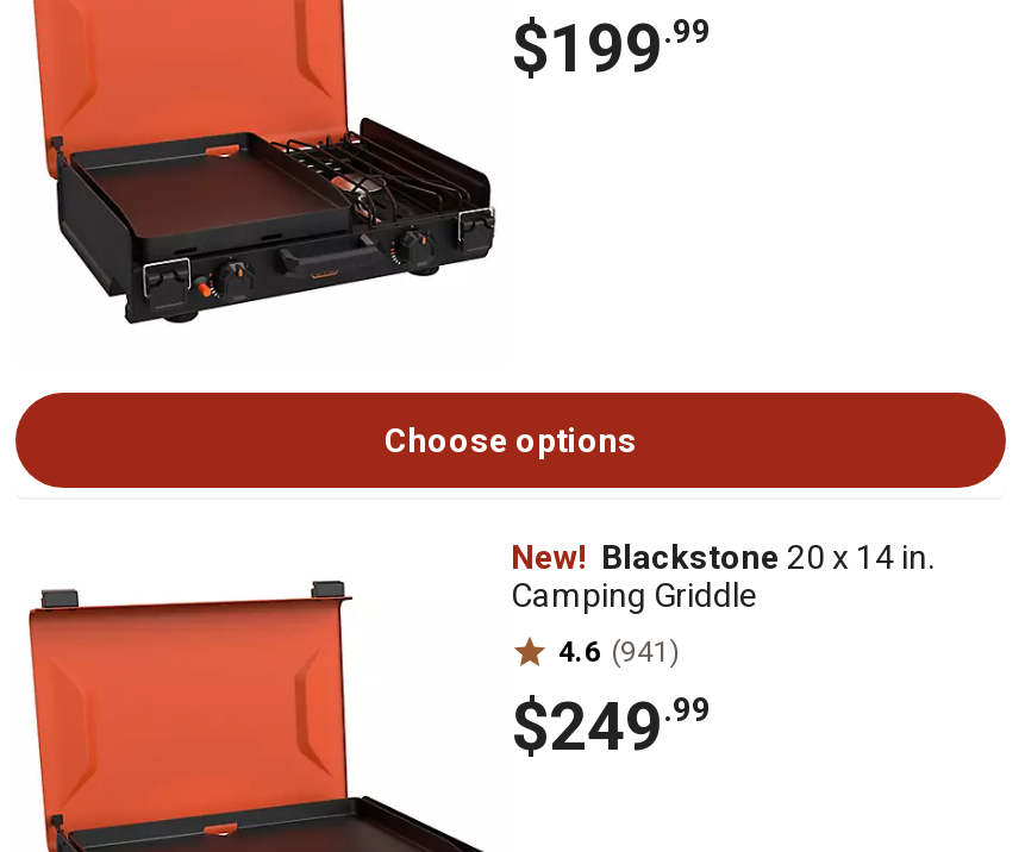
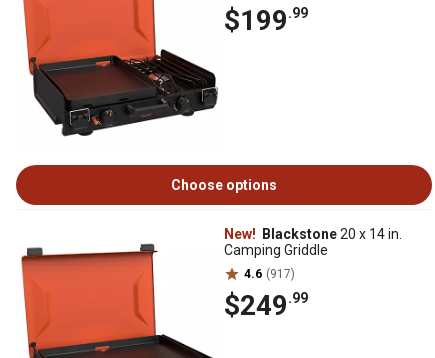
[558,635,680,669] 4.6 (941) -> [244,267,295,281] 4.6 (917)

